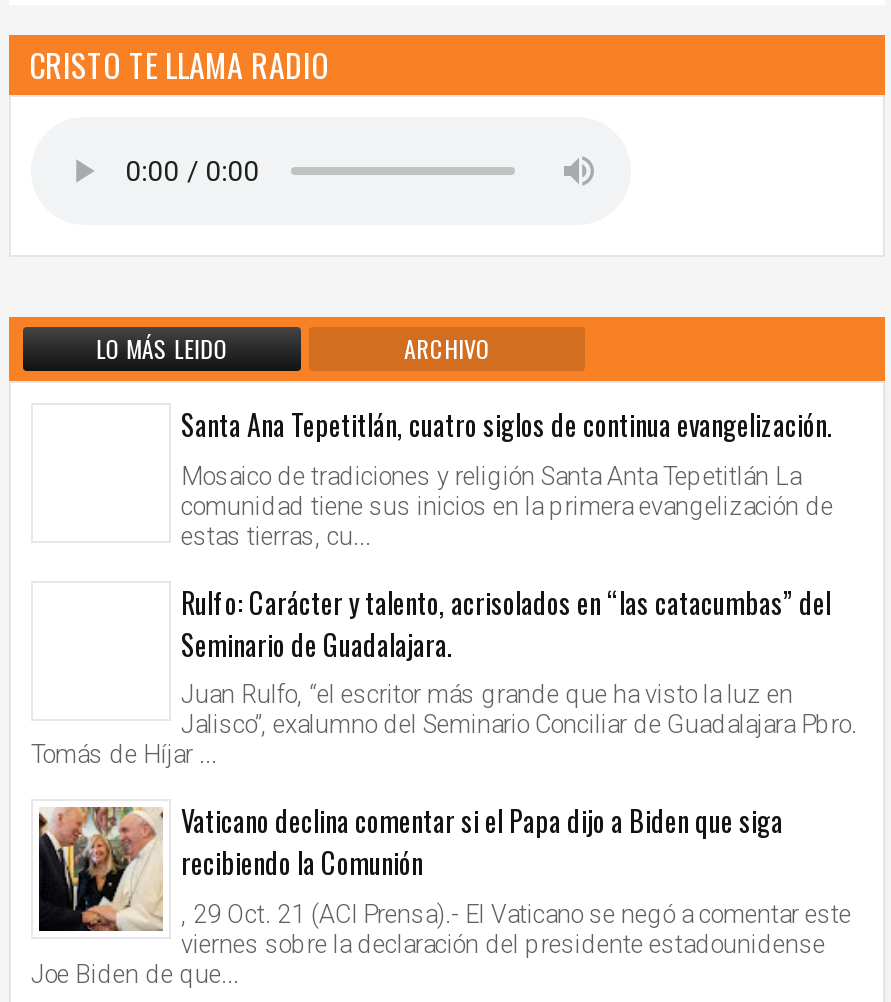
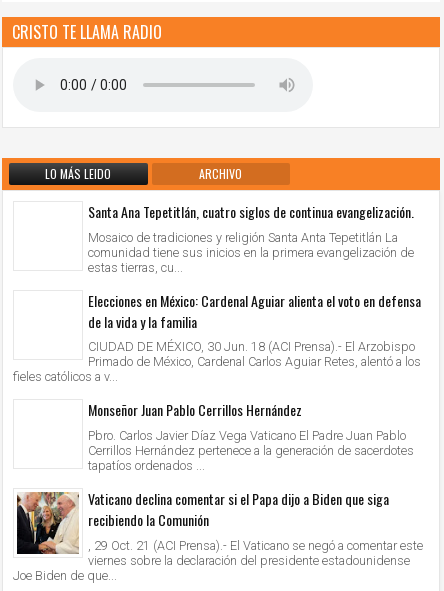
[31,580,857,770] Rulfo: Carácter y talento, acrisolados en “las catacumbas” del | Seminario de Guadalajara. | Juan Rulfo, “el escritor más grande que ha visto la luz en | Jalisco”, exalumno del Seminario Conciliar de Guadalajara Pbro. | Tomás de Híjar ... -> [13,289,421,473] Elecciones en México: Cardenal Aguiar alienta el voto en defensa | de la vida y la familia | CIUDAD DE MÉXICO, 30 Jun. 18 (ACI Prensa).- El Arzobispo | Primado de México, Cardenal Carlos Aguiar Retes, alentó a los | fieles católicos a v... | Monseñor Juan Pablo Cerrillos Hernández | Pbro. Carlos Javier Díaz Vega Vaticano El Padre Juan Pablo | Cerrillos Hernández pertenece a la generación de sacerdotes | tapatíos ordenados ...

